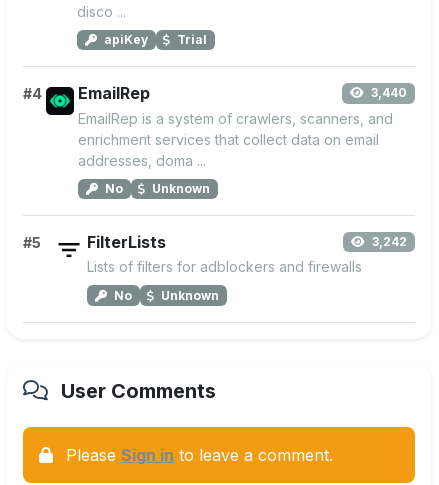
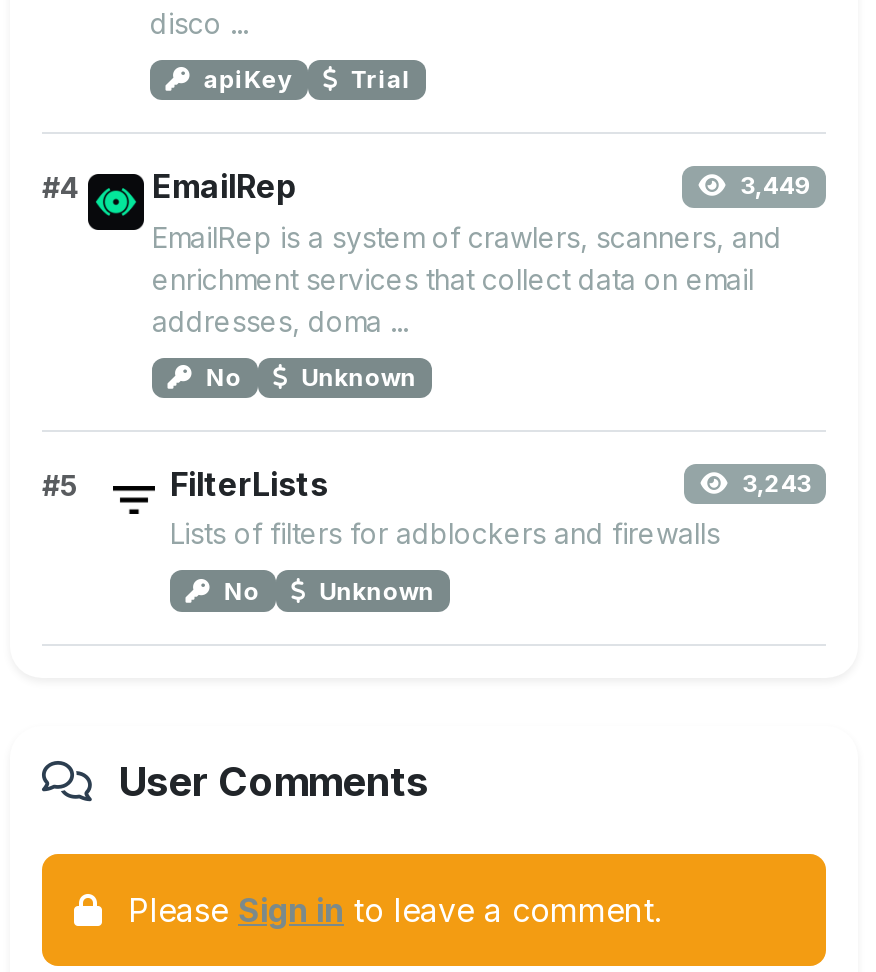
[368,85,407,100] 3,440 -> [734,171,810,201] 3,449
[369,234,407,249] 3,242 -> [736,468,810,498] 3,243

